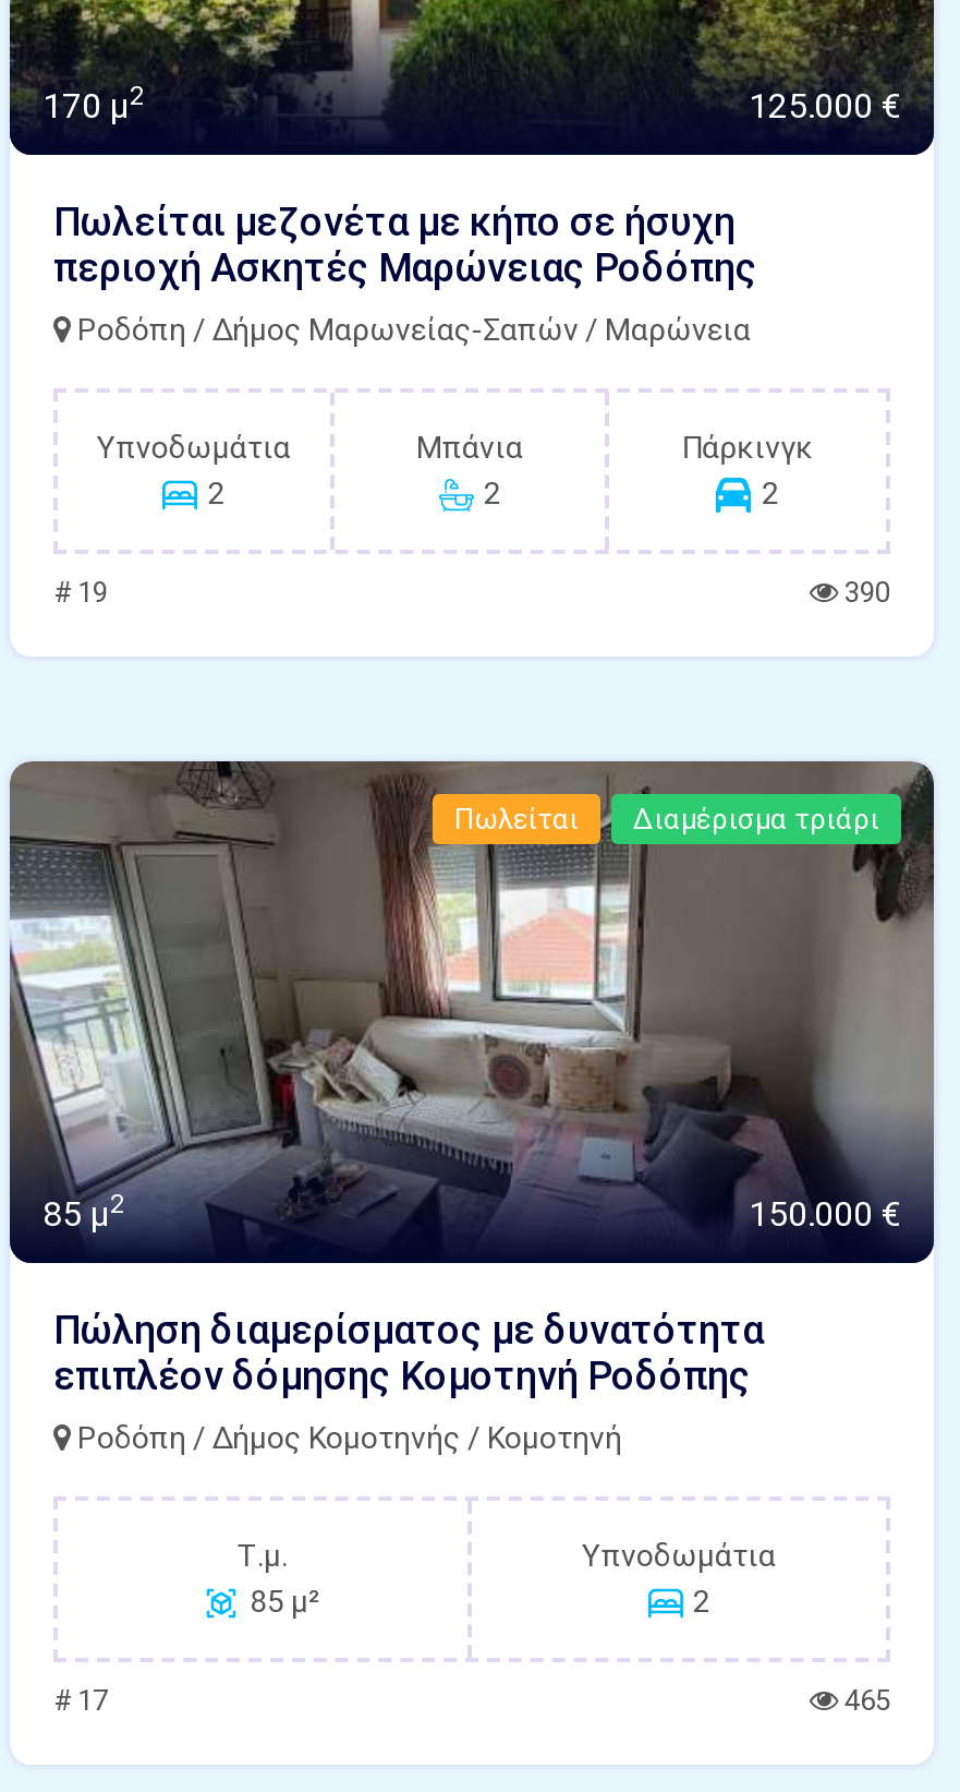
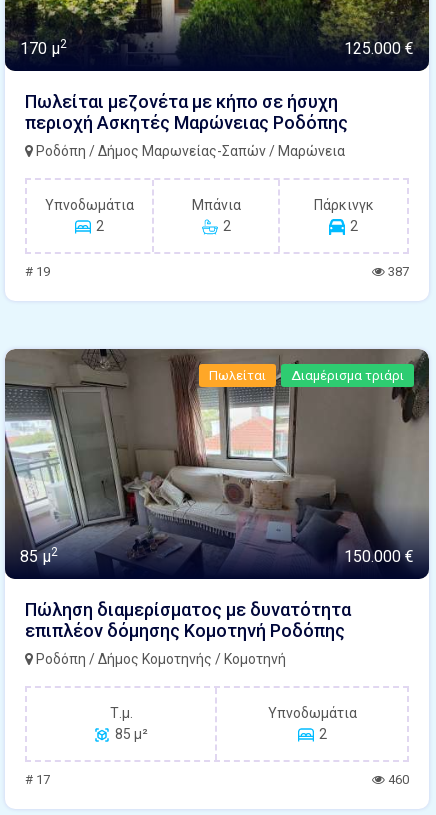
[838,576,890,609] 390 -> [385,264,409,279] 387
[838,1684,890,1717] 465 -> [385,772,409,787] 460

